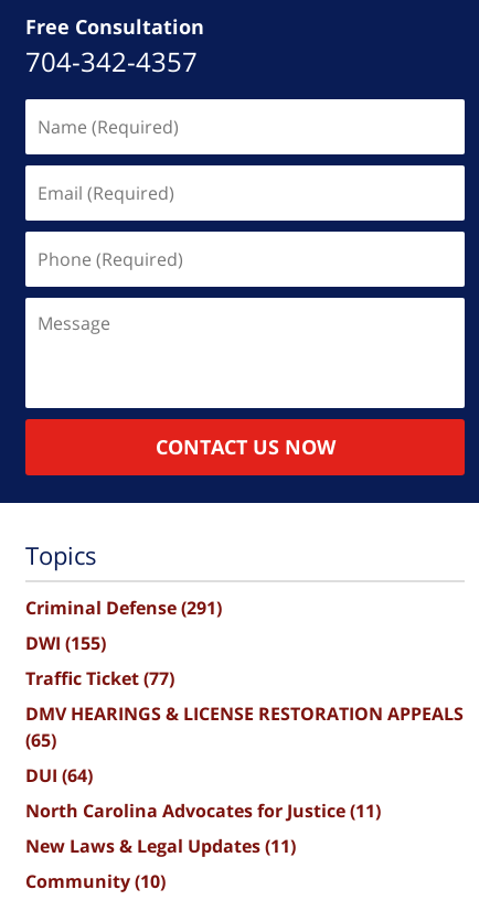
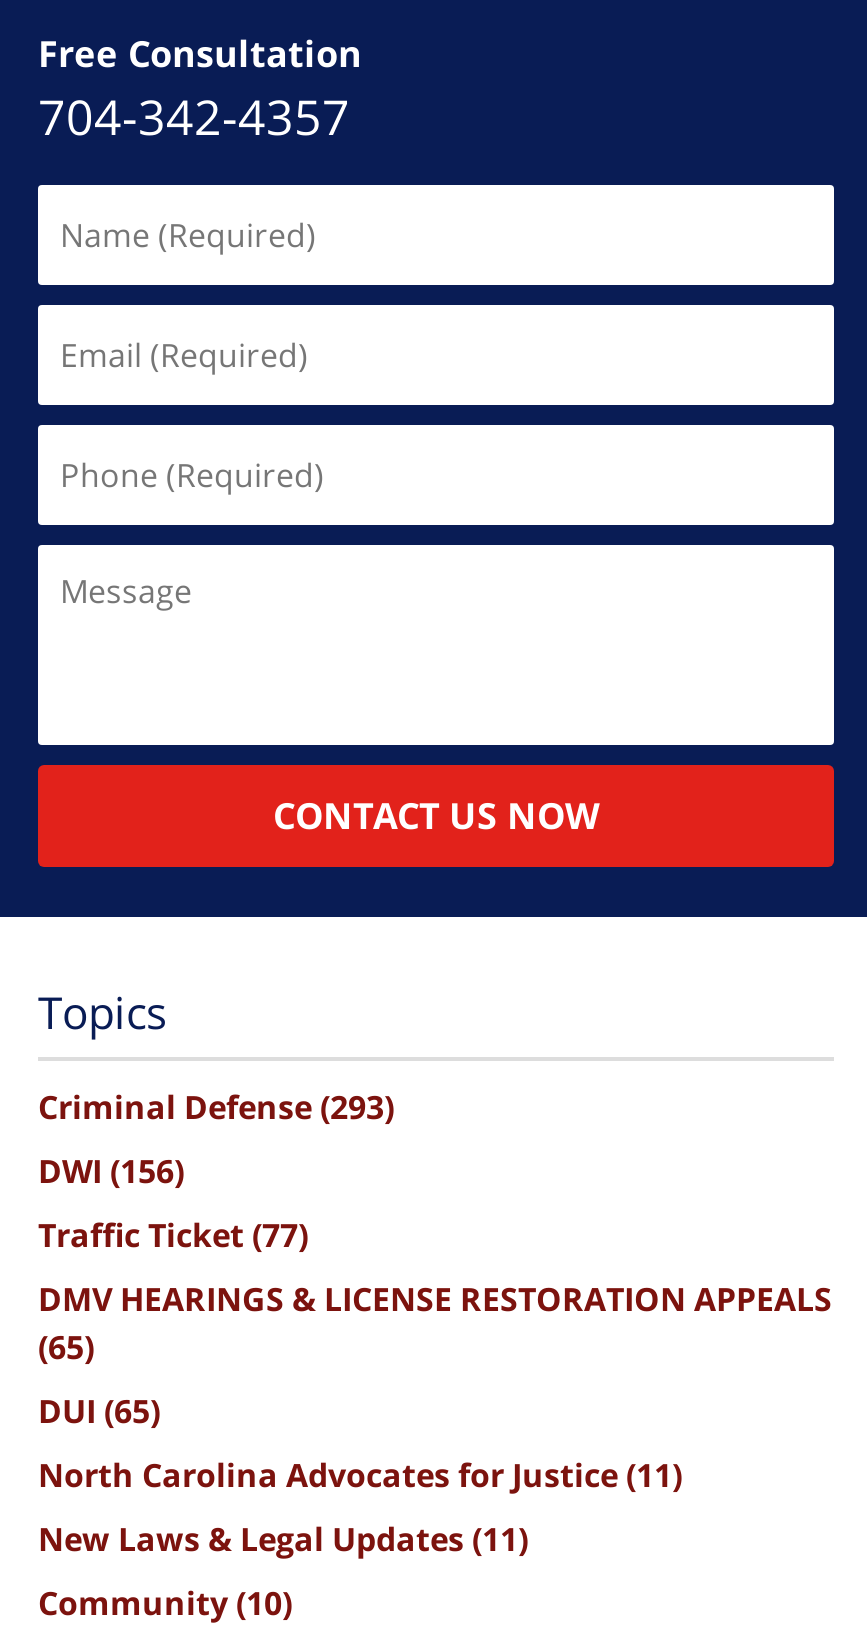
[25,596,222,620] Criminal Defense (291) -> [38,1085,394,1129] Criminal Defense (293)
[25,631,106,655] DWI (155) -> [38,1149,184,1193] DWI (156)
[25,763,93,788] DUI (64) -> [38,1389,160,1433] DUI (65)

